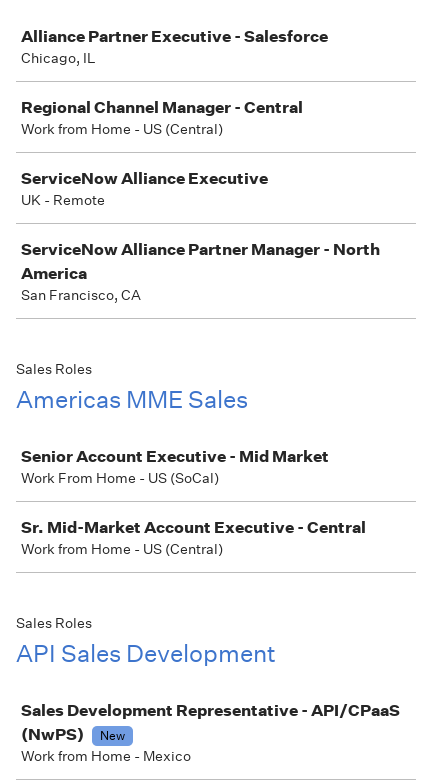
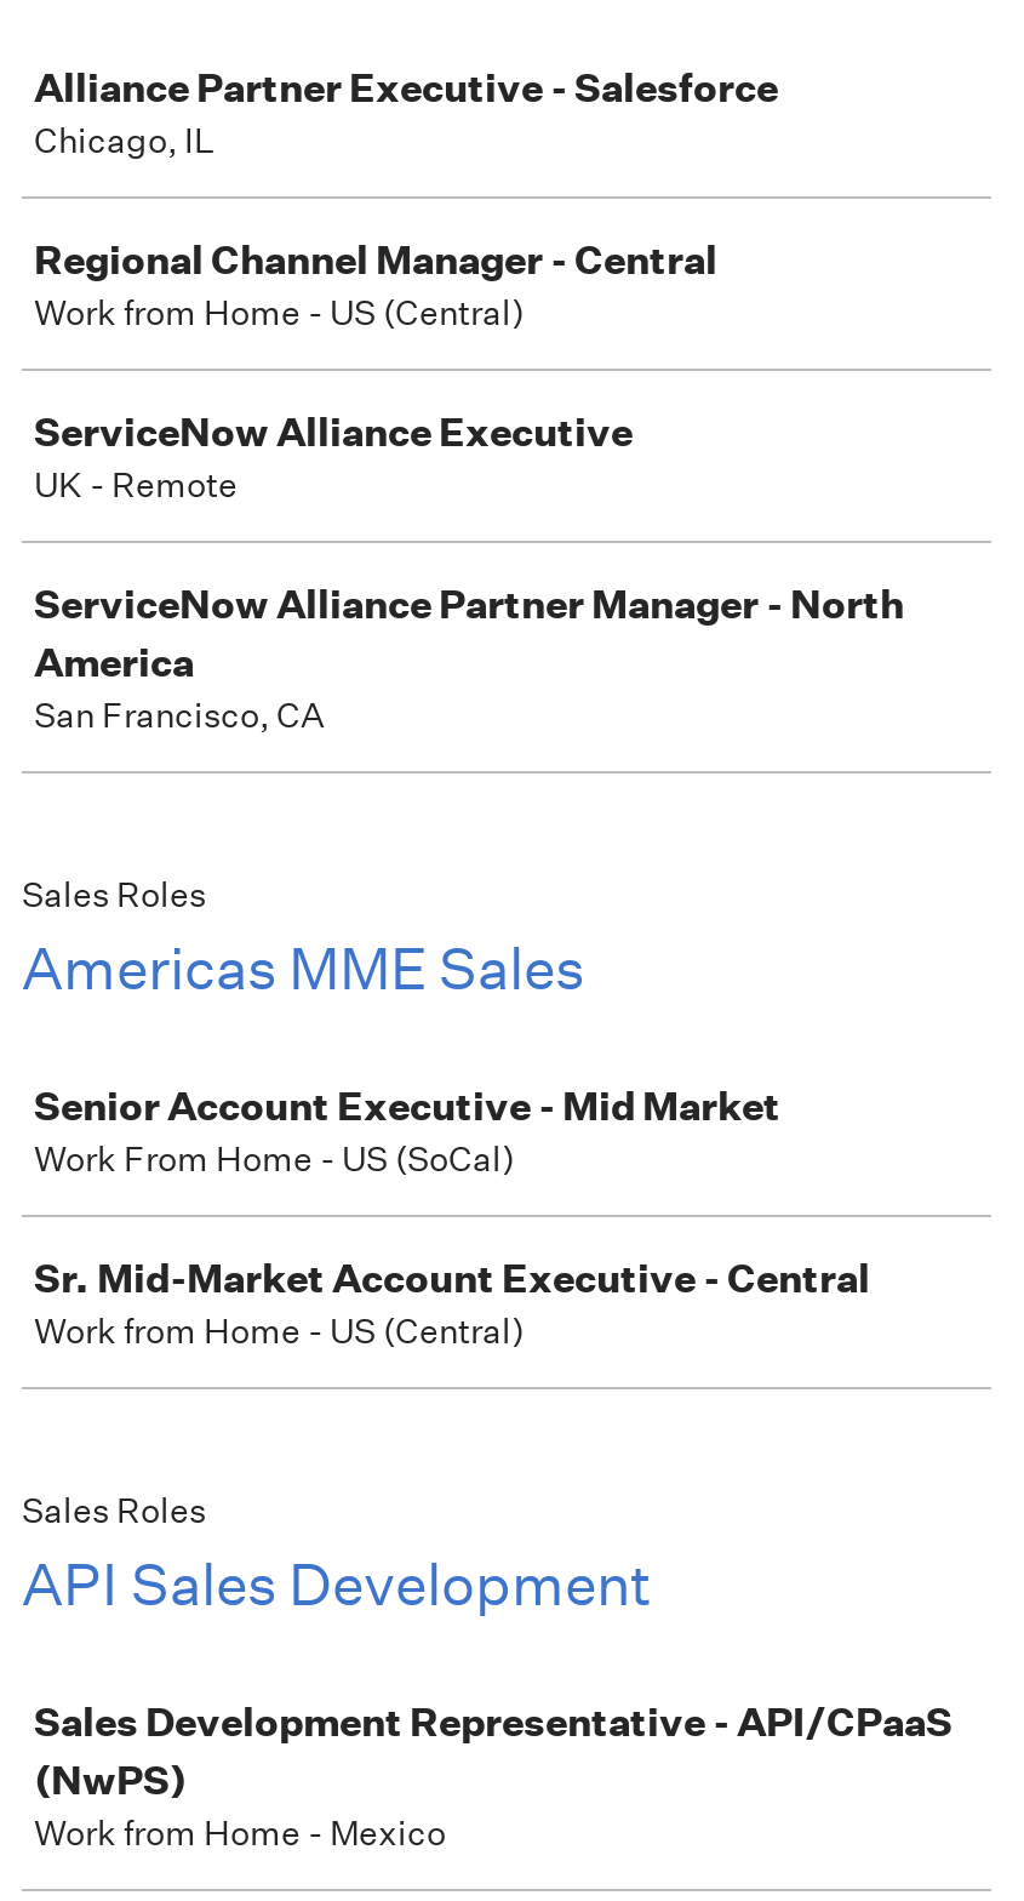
[100,727,125,744] New -> none

